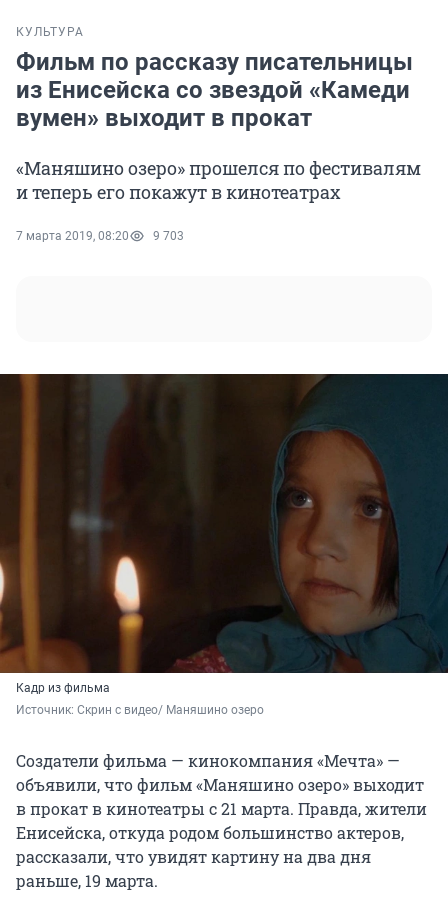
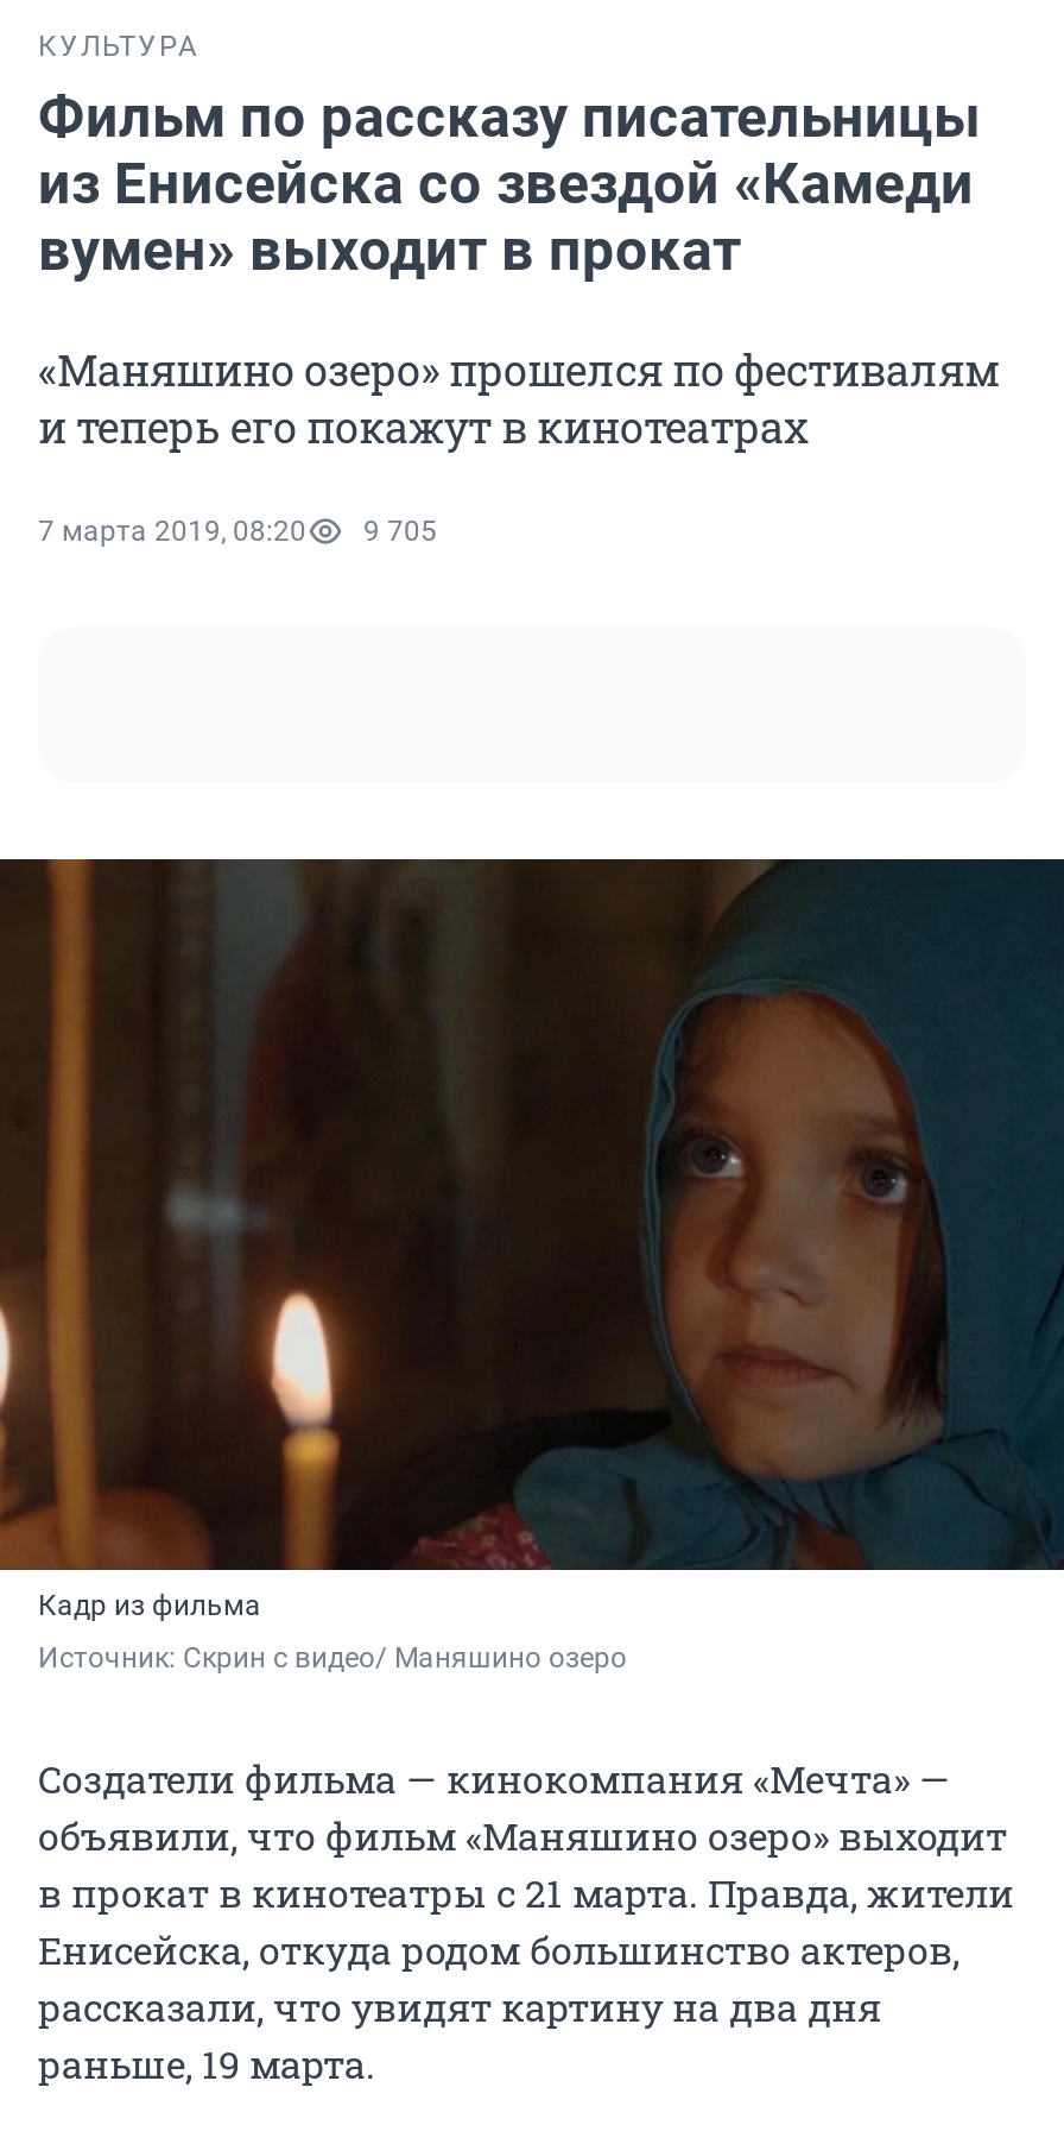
[16,229,184,243] 7 марта 2019, 08:20 9 703 -> [38,515,437,548] 7 марта 2019, 08:20 9 705

